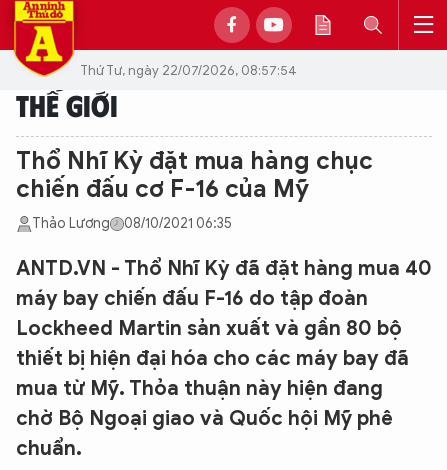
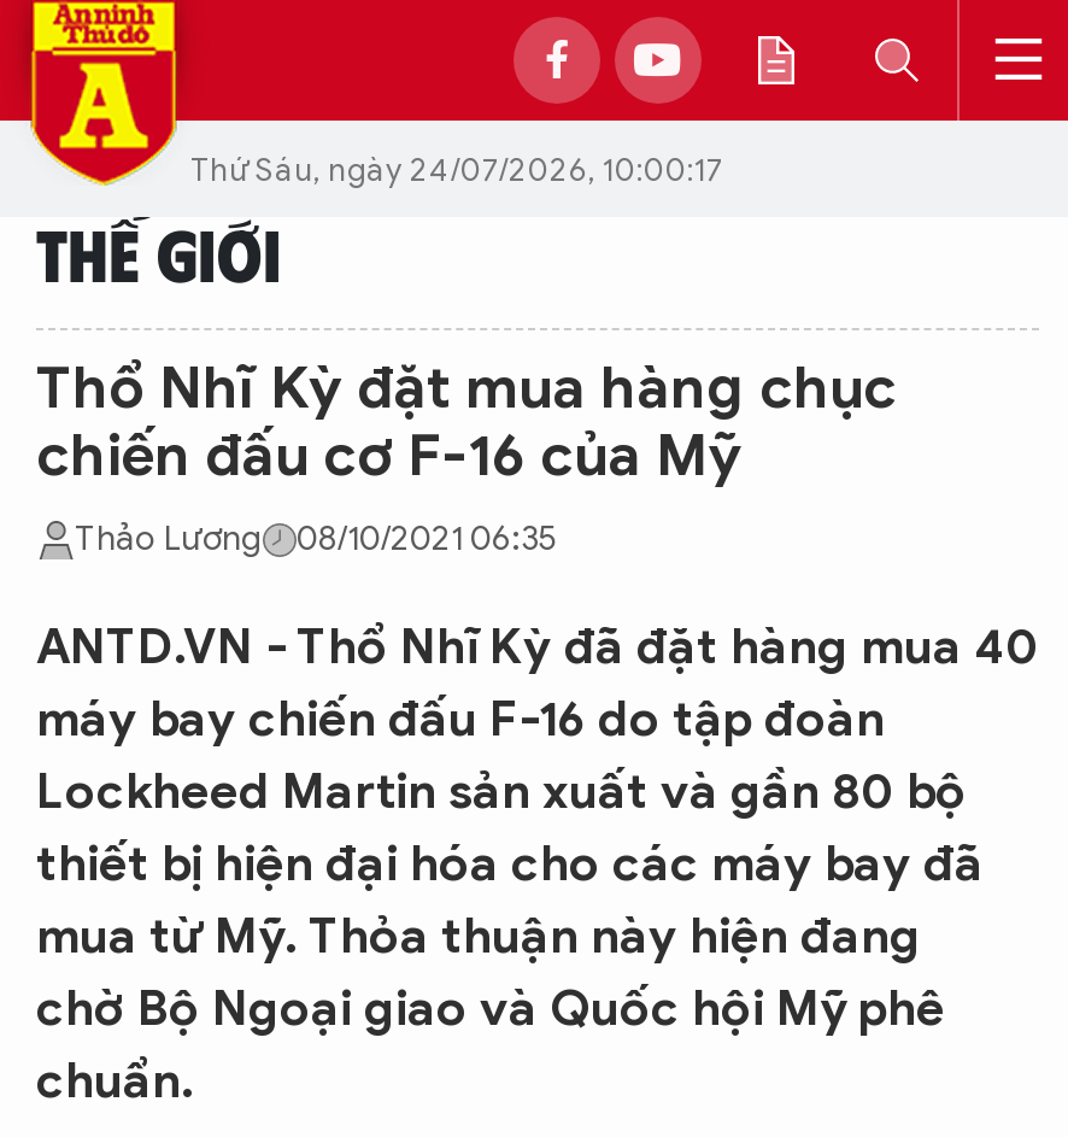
[80,61,297,78] Thứ Tư, ngày 22/07/2026, 08:57:54 -> [190,148,726,189] Thứ Sáu, ngày 24/07/2026, 10:00:17

